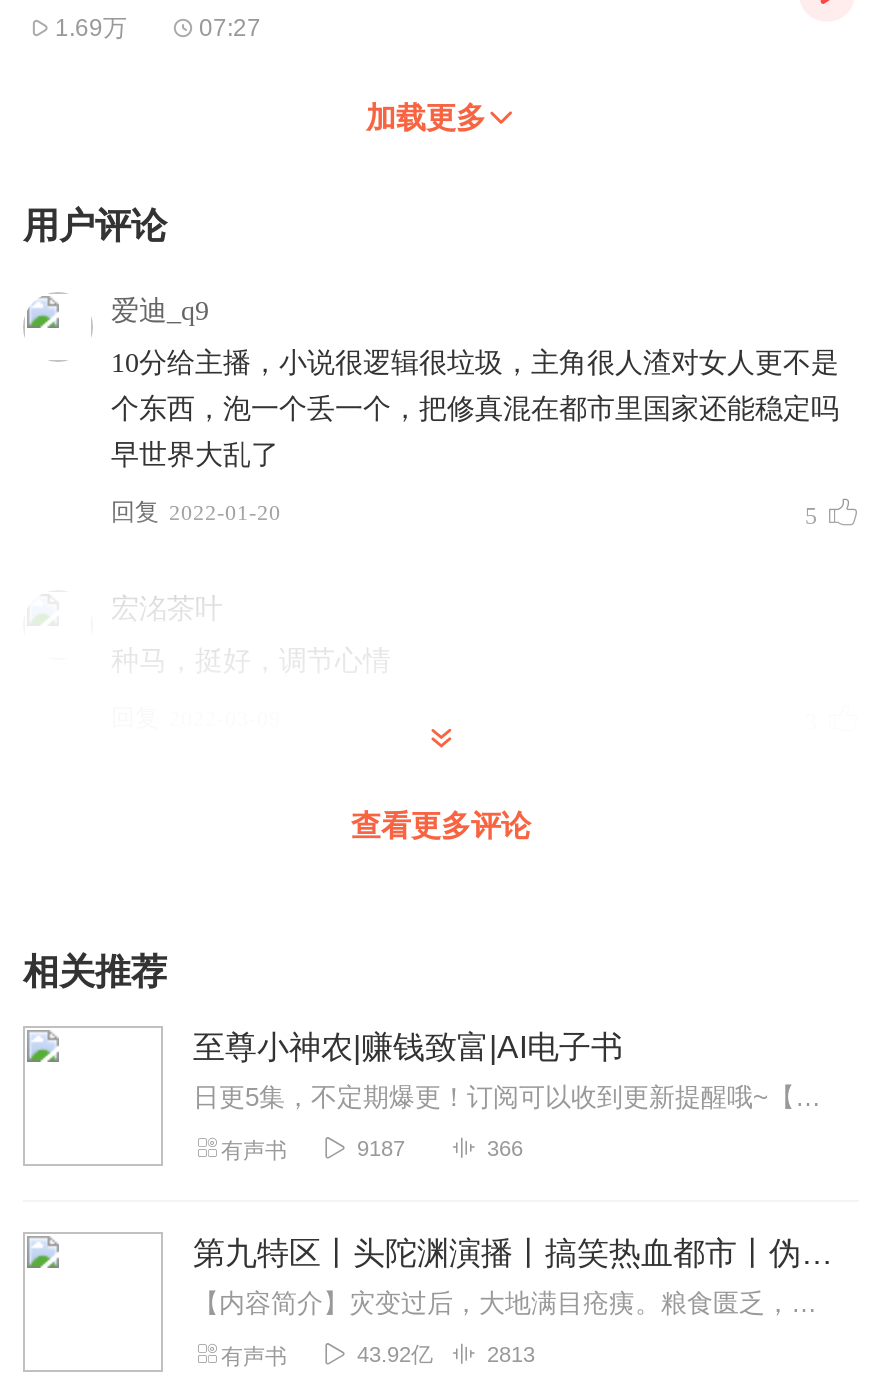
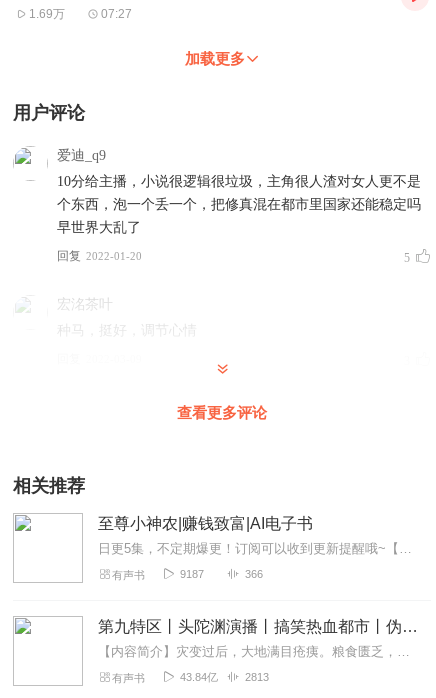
[357,1342,433,1366] 43.92亿 -> [180,671,218,683] 43.84亿

